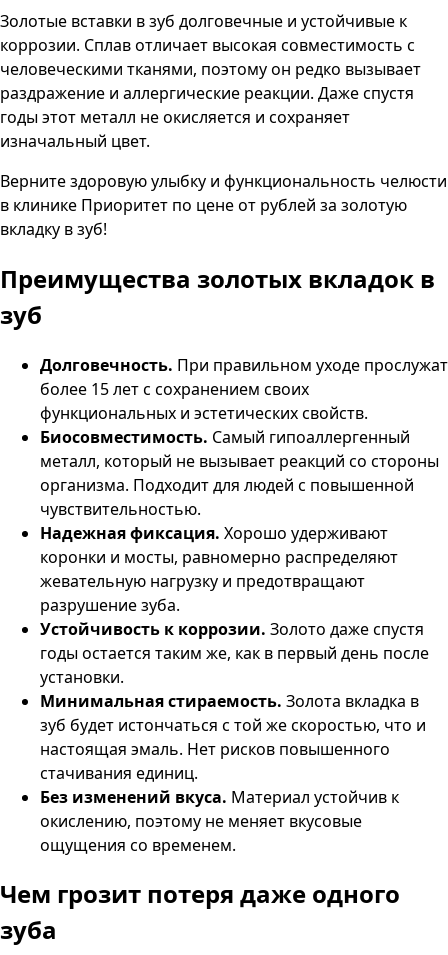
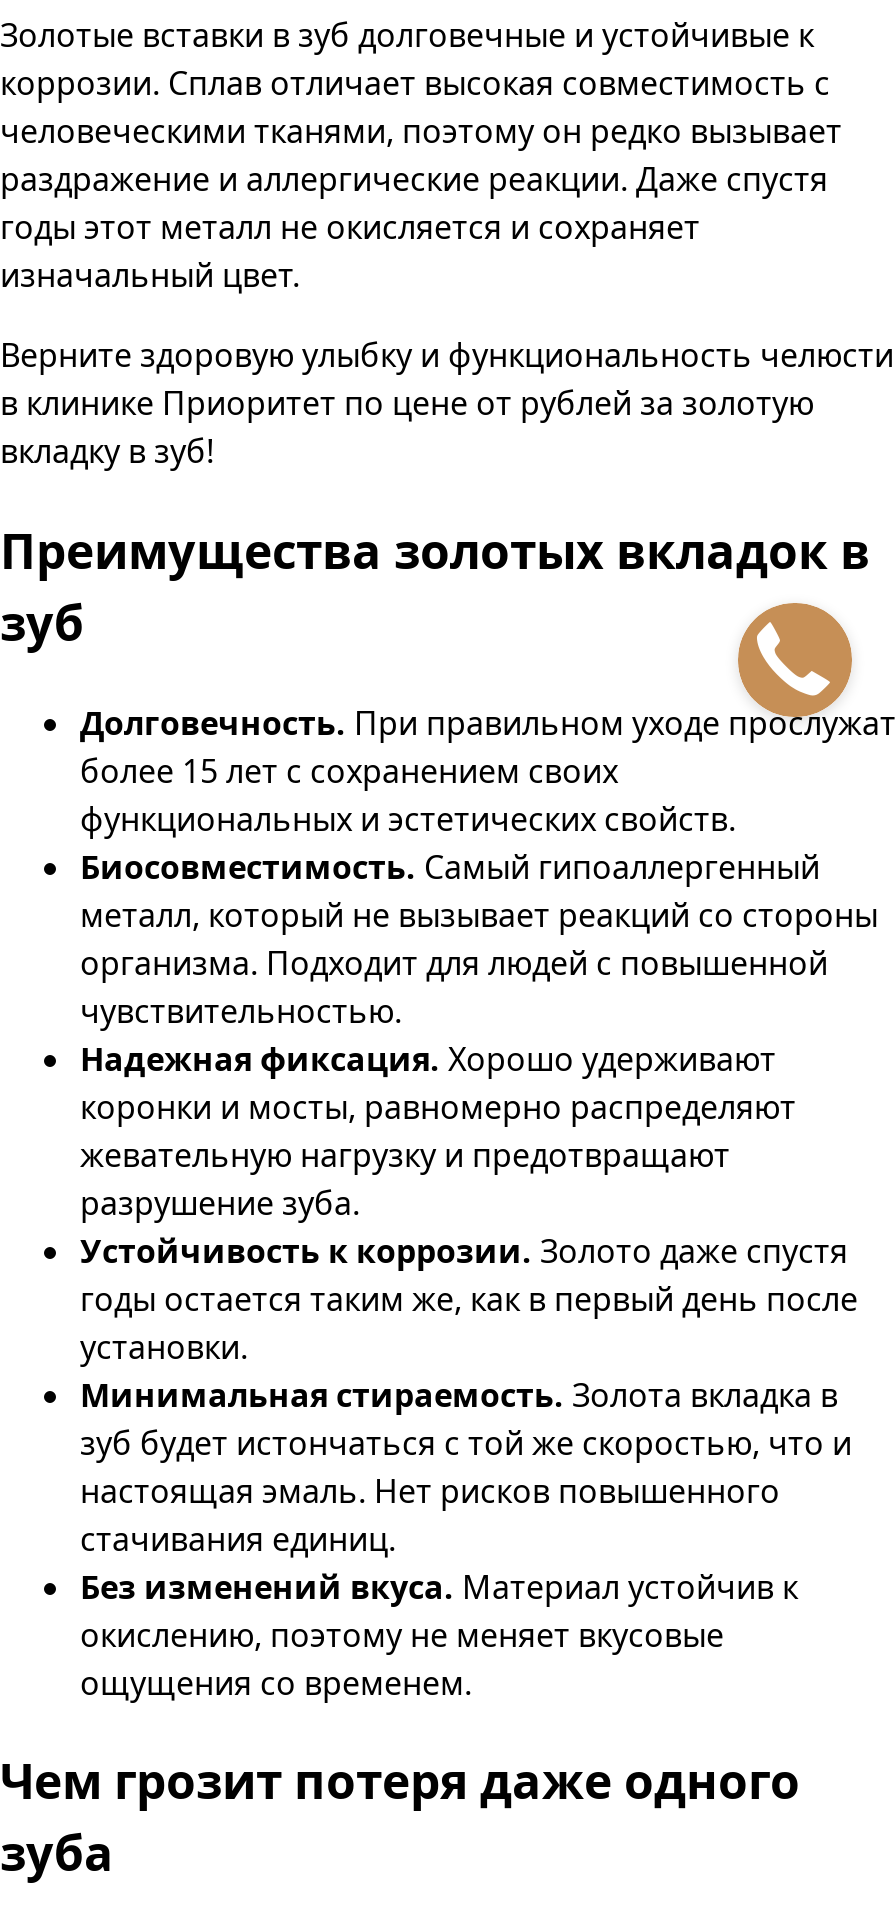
none -> [736,601,854,695] [image]

